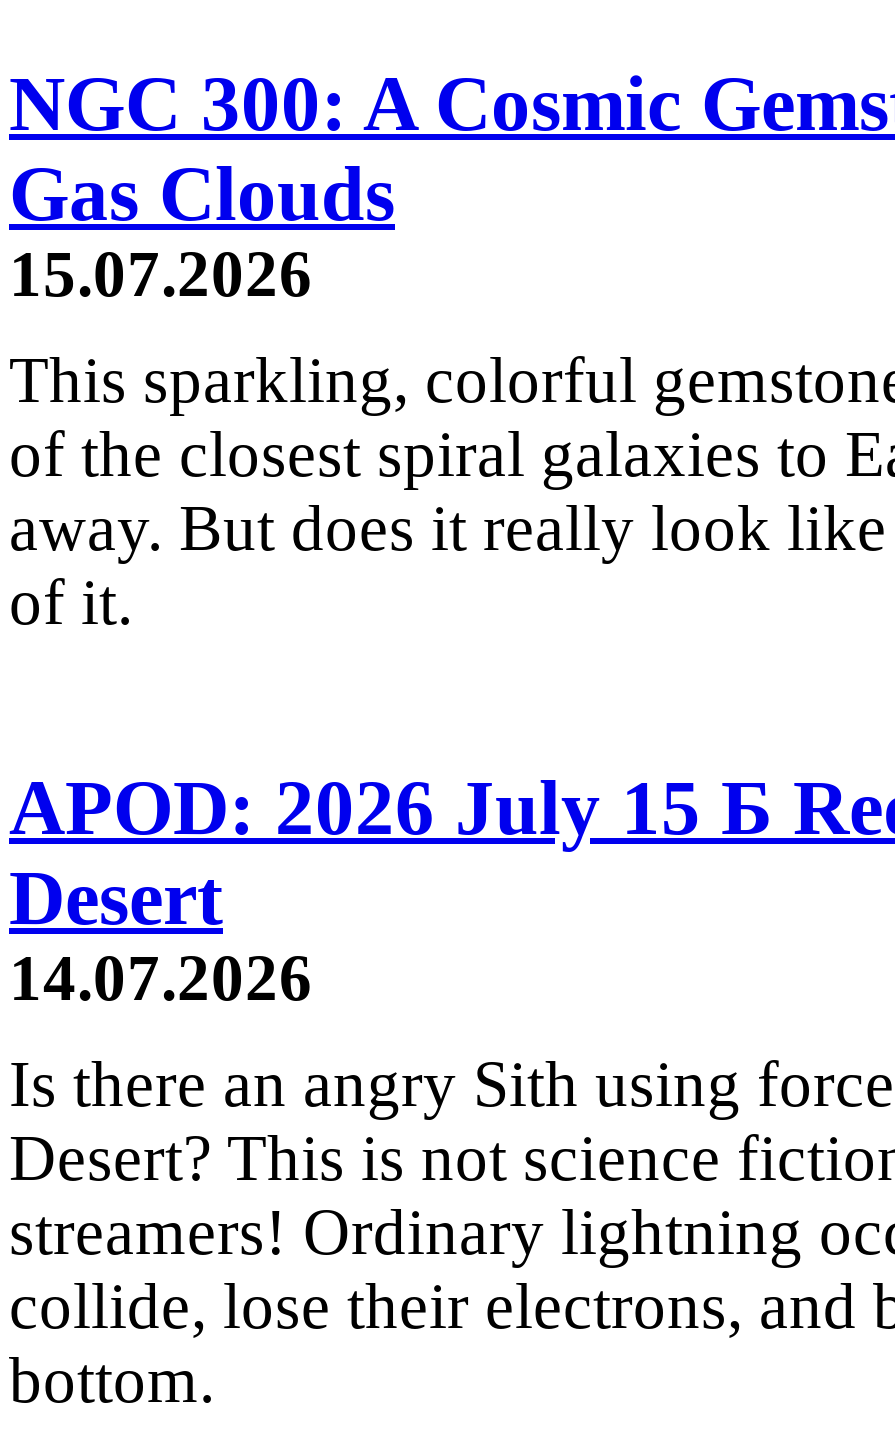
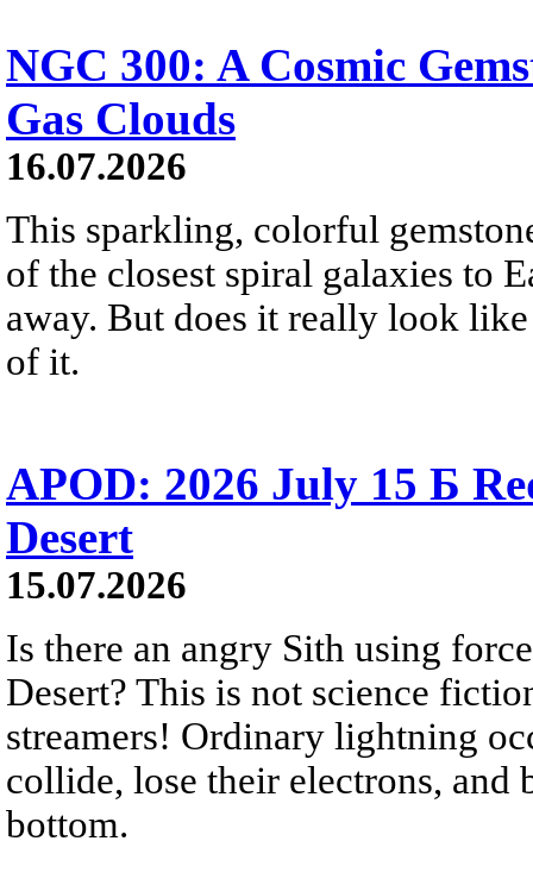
[9,238,313,310] 15.07.2026 -> [6,145,187,188] 16.07.2026
[9,942,313,1014] 14.07.2026 -> [6,564,187,606] 15.07.2026

